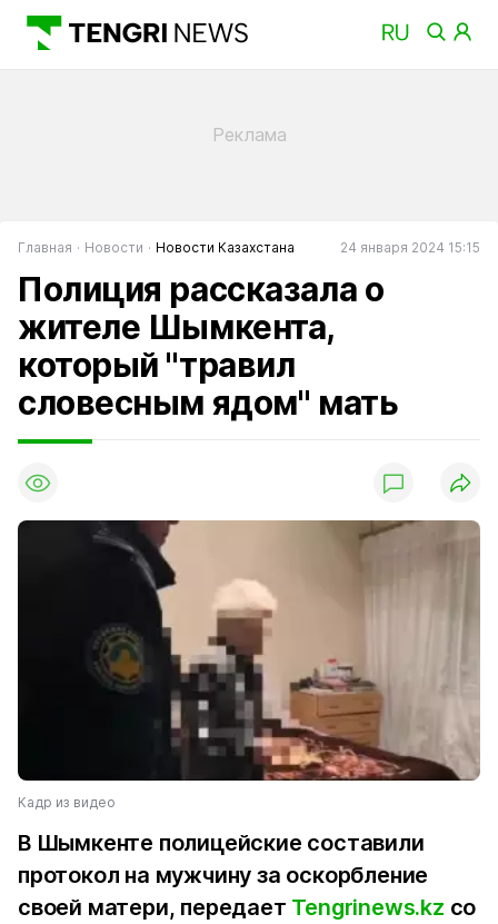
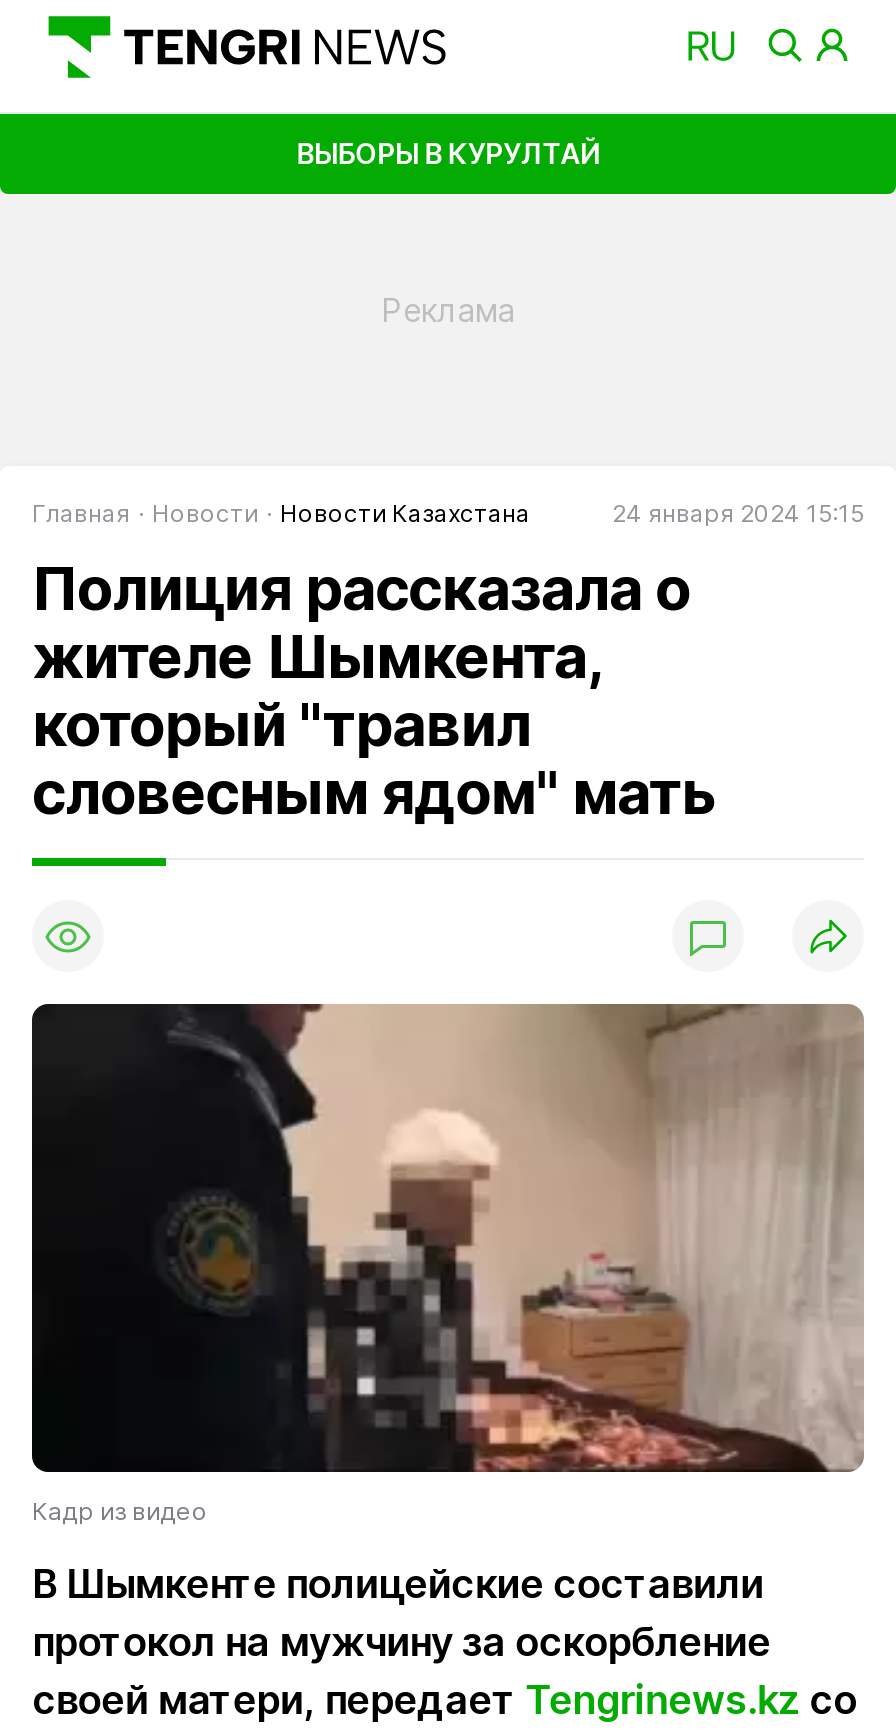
none -> [296,135,600,169] ВЫБОРЫ В КУРУЛТАЙ

